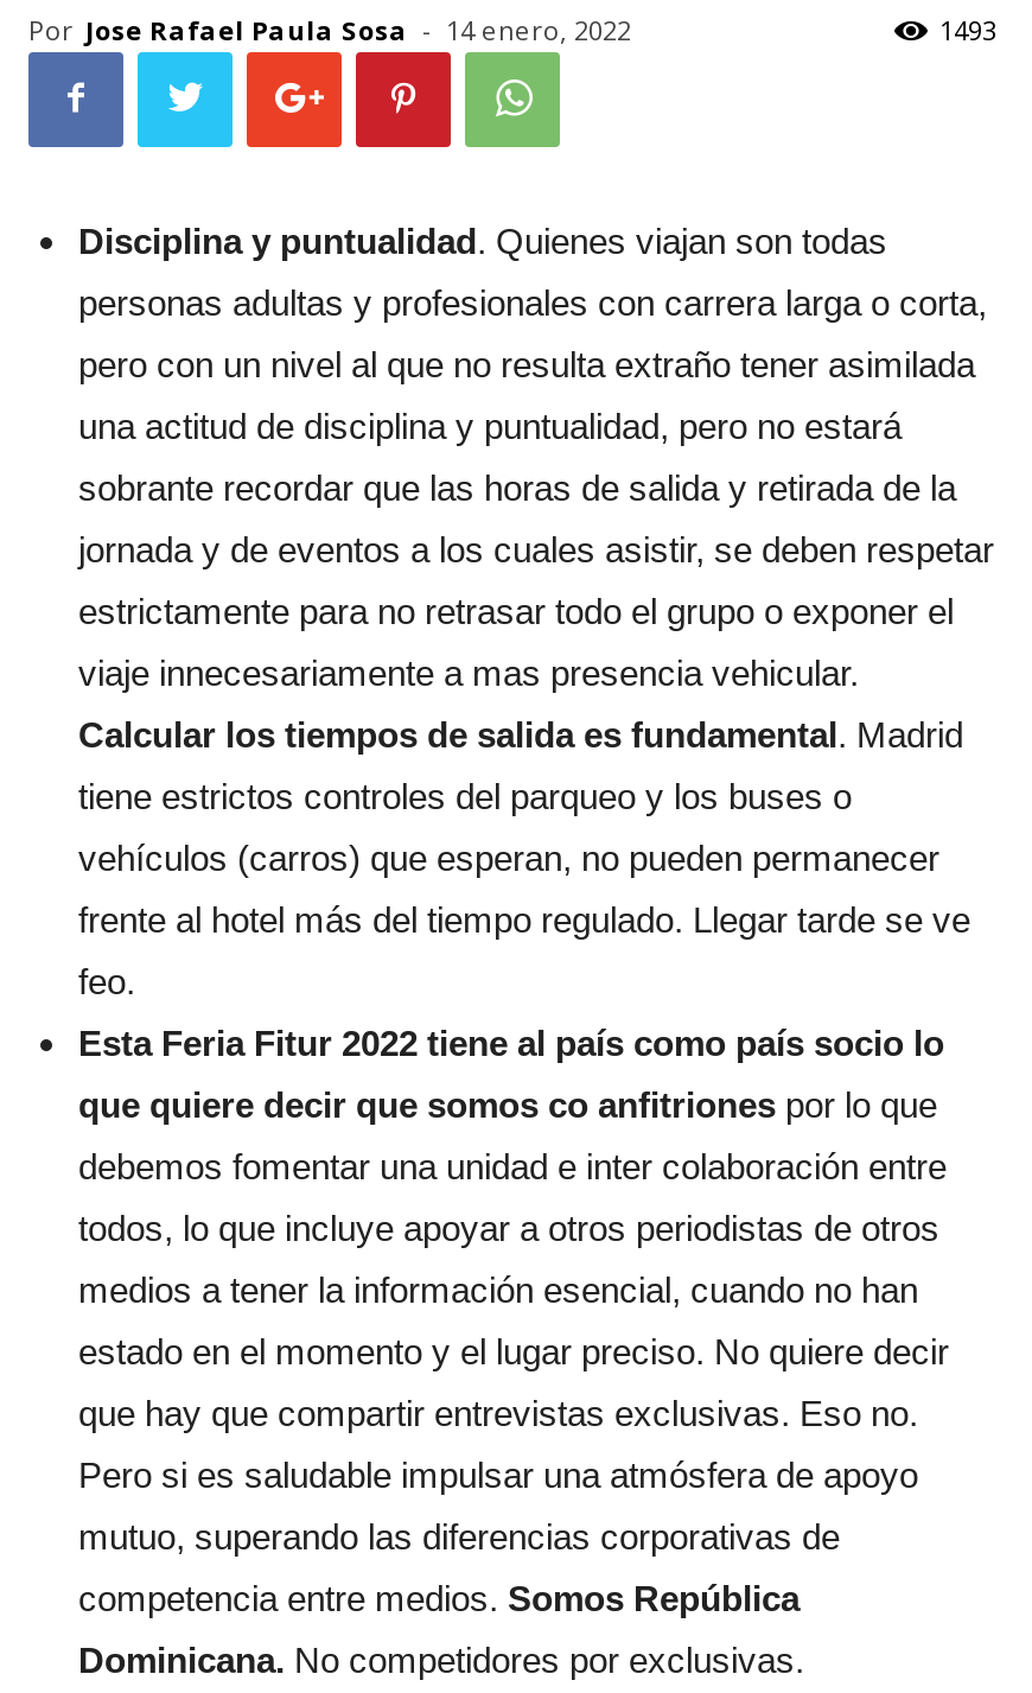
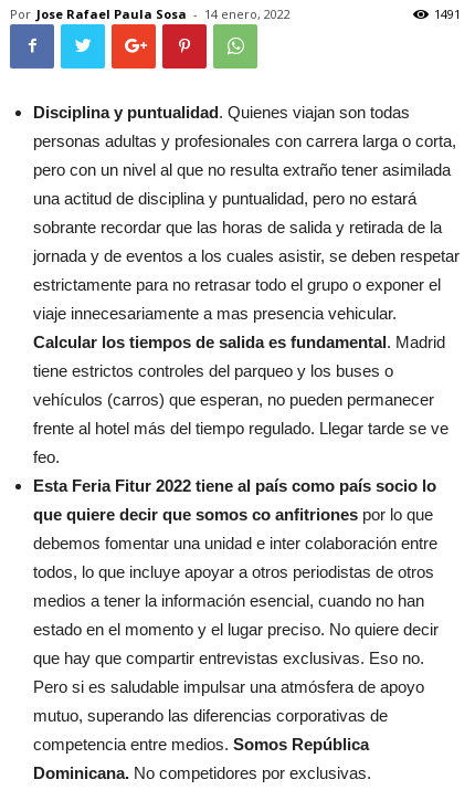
[939,12,996,47] 1493 -> [434,5,461,22] 1491

